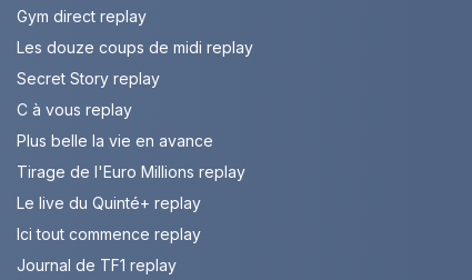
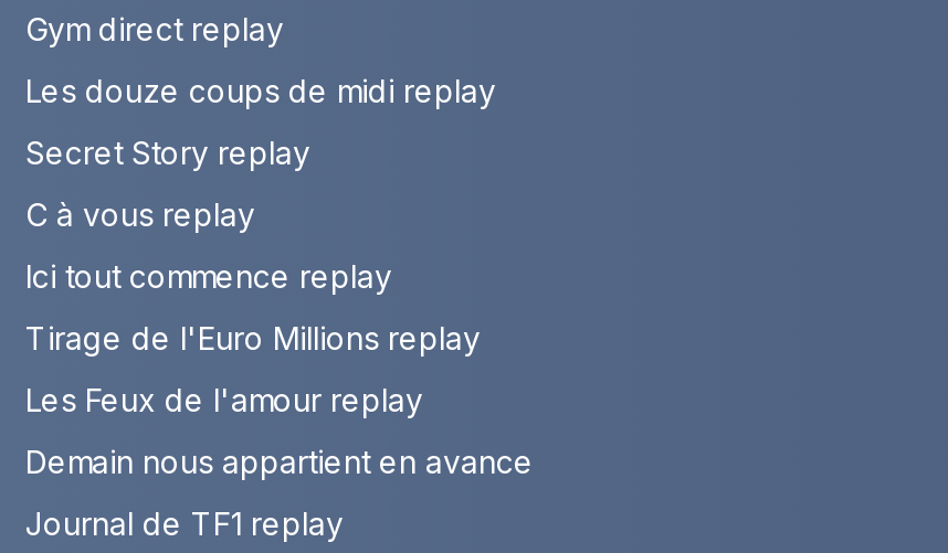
[17,131,213,150] Plus belle la vie en avance -> none
none -> [25,443,534,480] Demain nous appartient en avance
[17,193,201,212] Le live du Quinté+ replay -> [25,381,423,419] Les Feux de l'amour replay
moved [17,224,201,243] -> [25,257,392,295]: Ici tout commence replay

